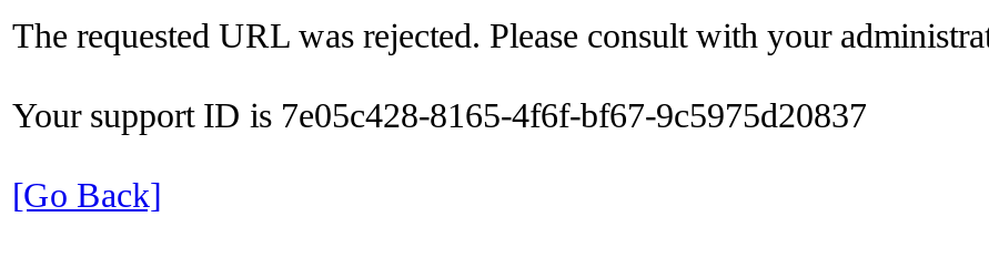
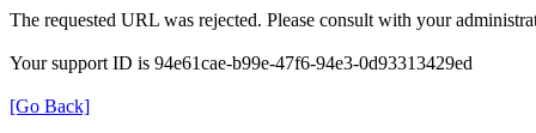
[12,96,867,134] Your support ID is 7e05c428-8165-4f6f-bf67-9c5975d20837 -> [10,53,473,73] Your support ID is 94e61cae-b99e-47f6-94e3-0d93313429ed

